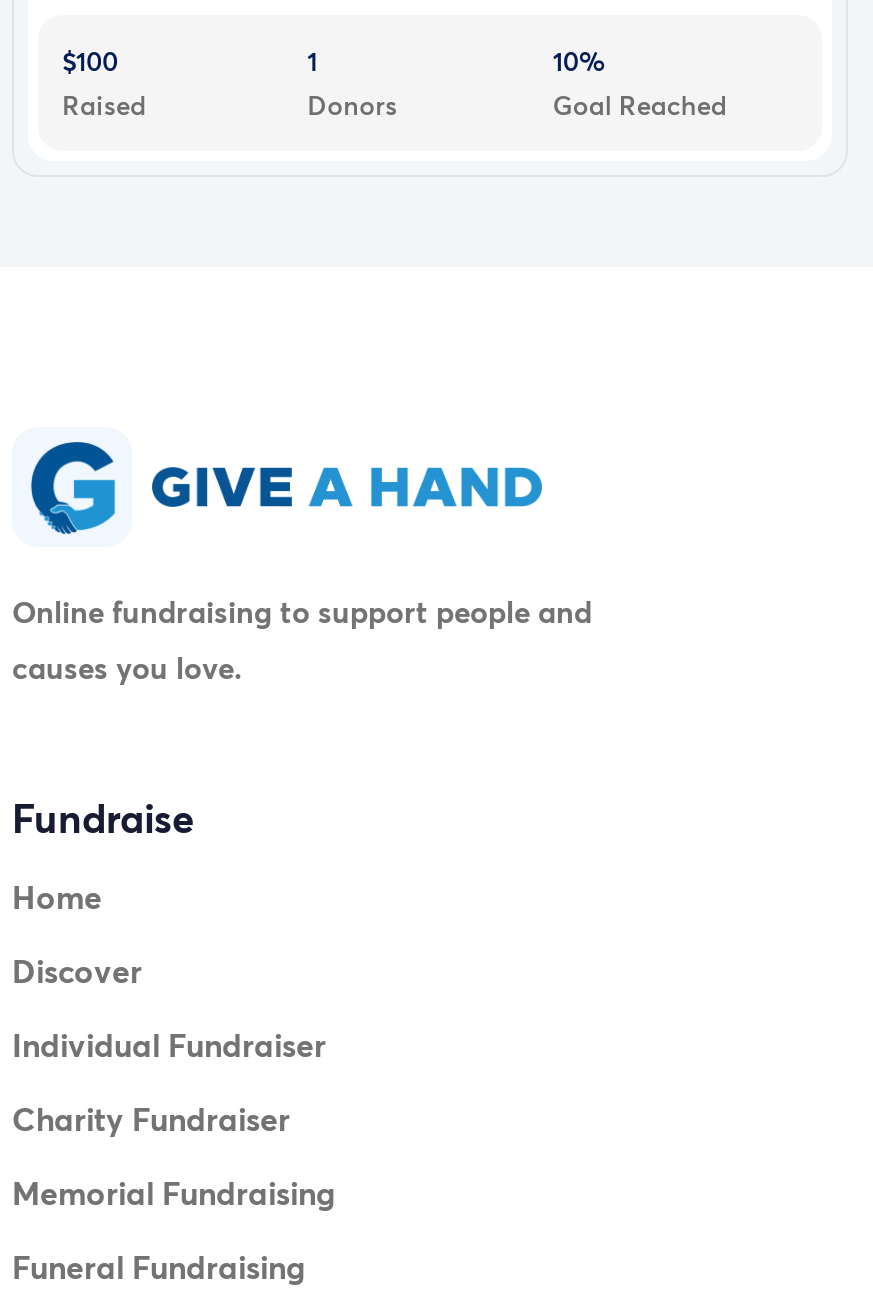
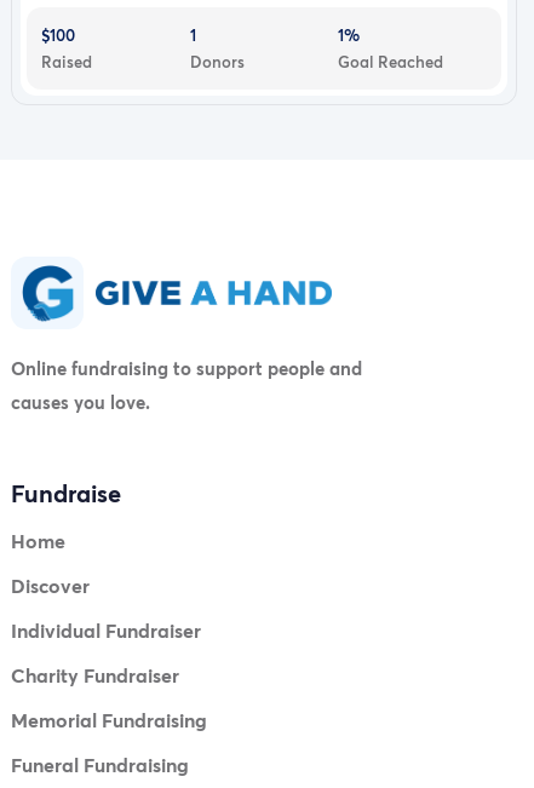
[553,42,605,78] 10% -> [338,24,360,46] 1%

